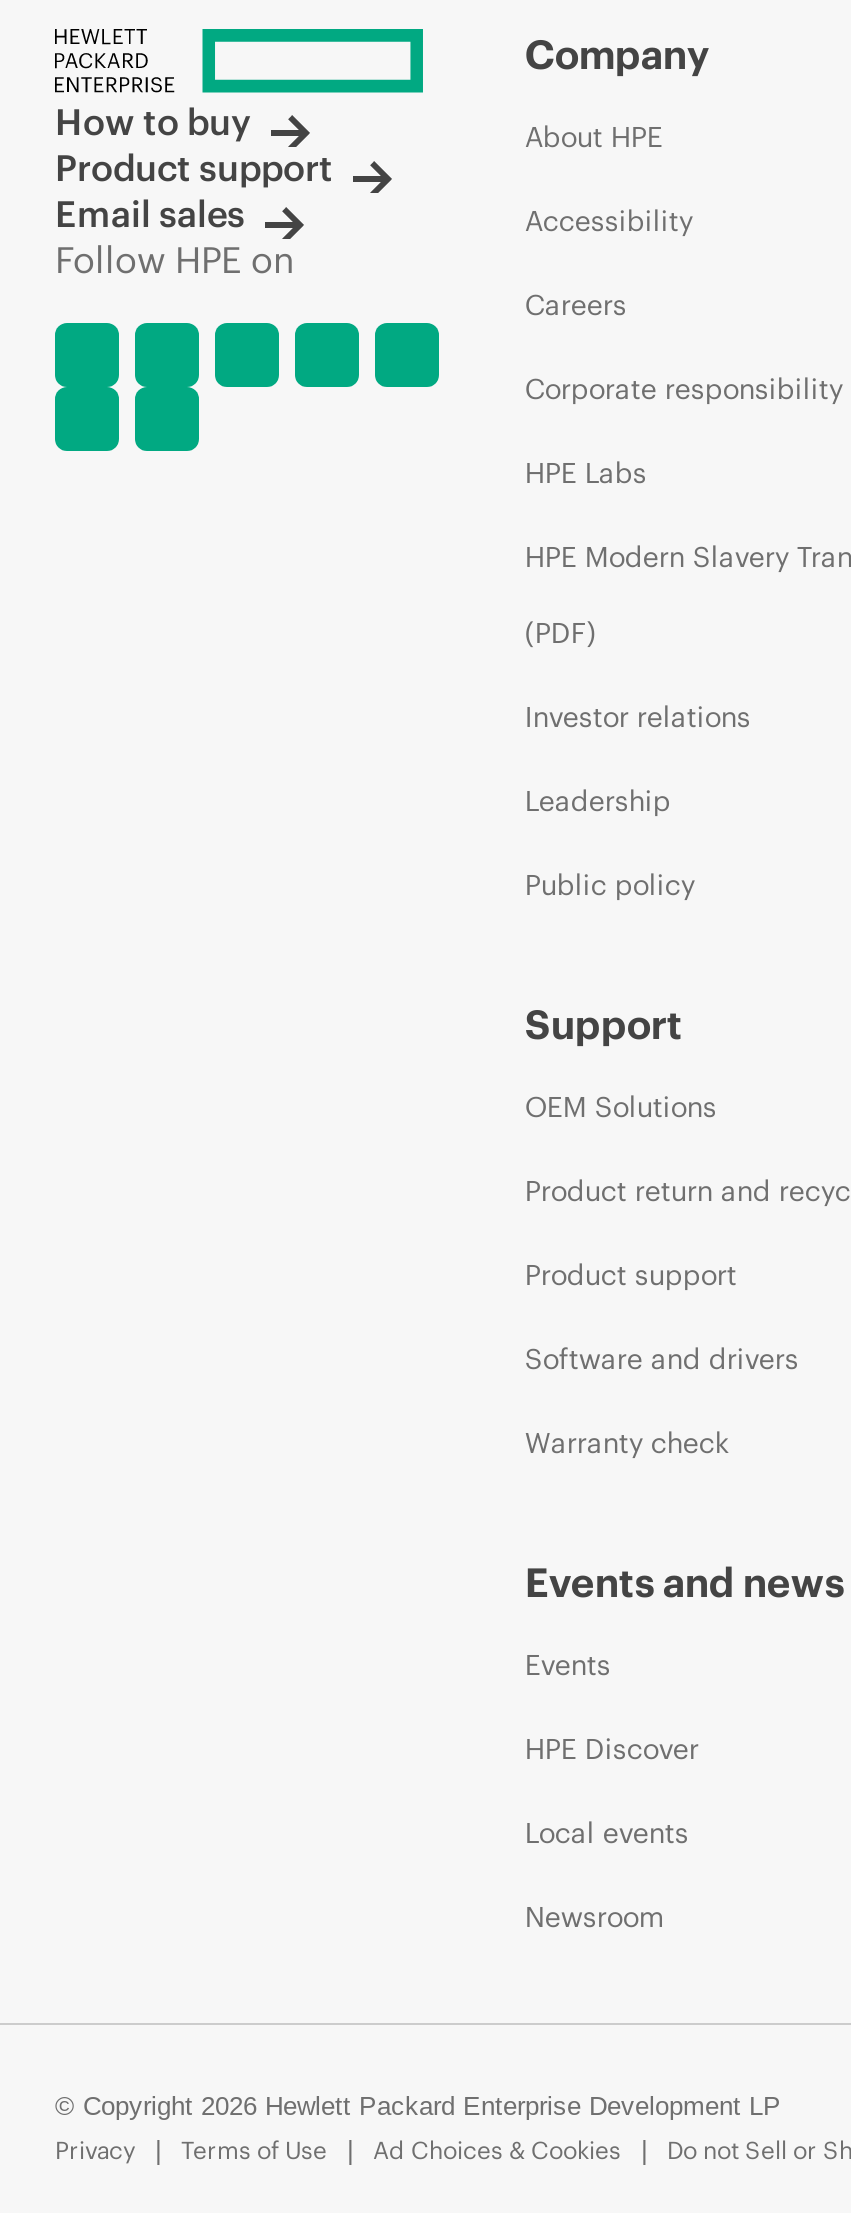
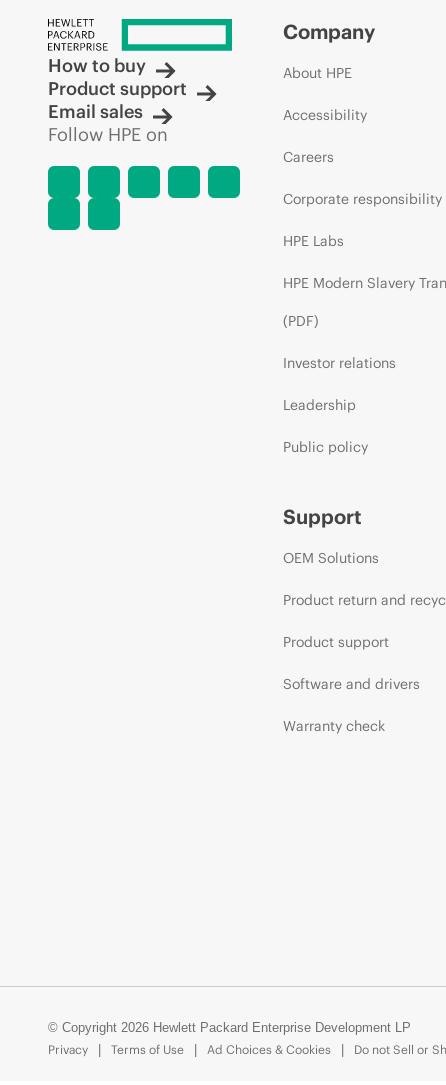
[525,1556,845,1934] Events and news | Events | HPE Discover | Local events | Newsroom -> none

